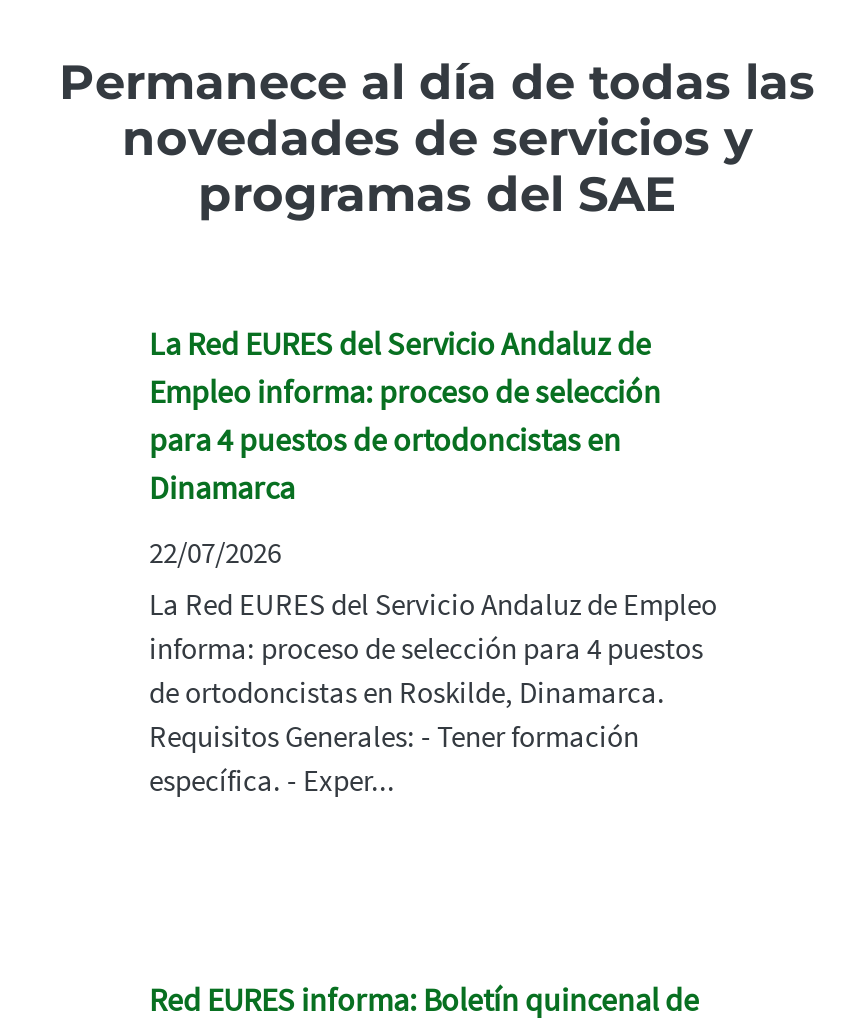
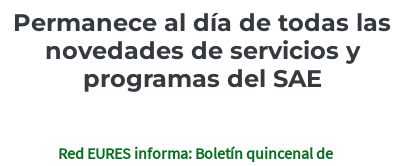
[149,323,717,799] La Red EURES del Servicio Andaluz de | Empleo informa: proceso de selección | para 4 puestos de ortodoncistas en | Dinamarca | 22/07/2026 | La Red EURES del Servicio Andaluz de Empleo | informa: proceso de selección para 4 puestos | de ortodoncistas en Roskilde, Dinamarca. | Requisitos Generales: - Tener formación | específica. - Exper... -> none

